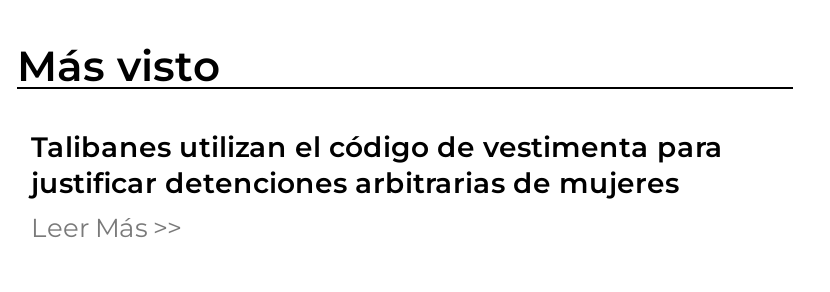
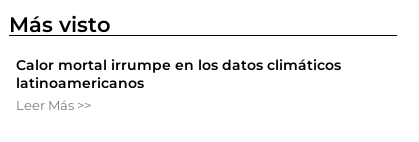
[31,129,723,201] Talibanes utilizan el código de vestimenta para | justificar detenciones arbitrarias de mujeres -> [16,56,341,92] Calor mortal irrumpe en los datos climáticos | latinoamericanos

